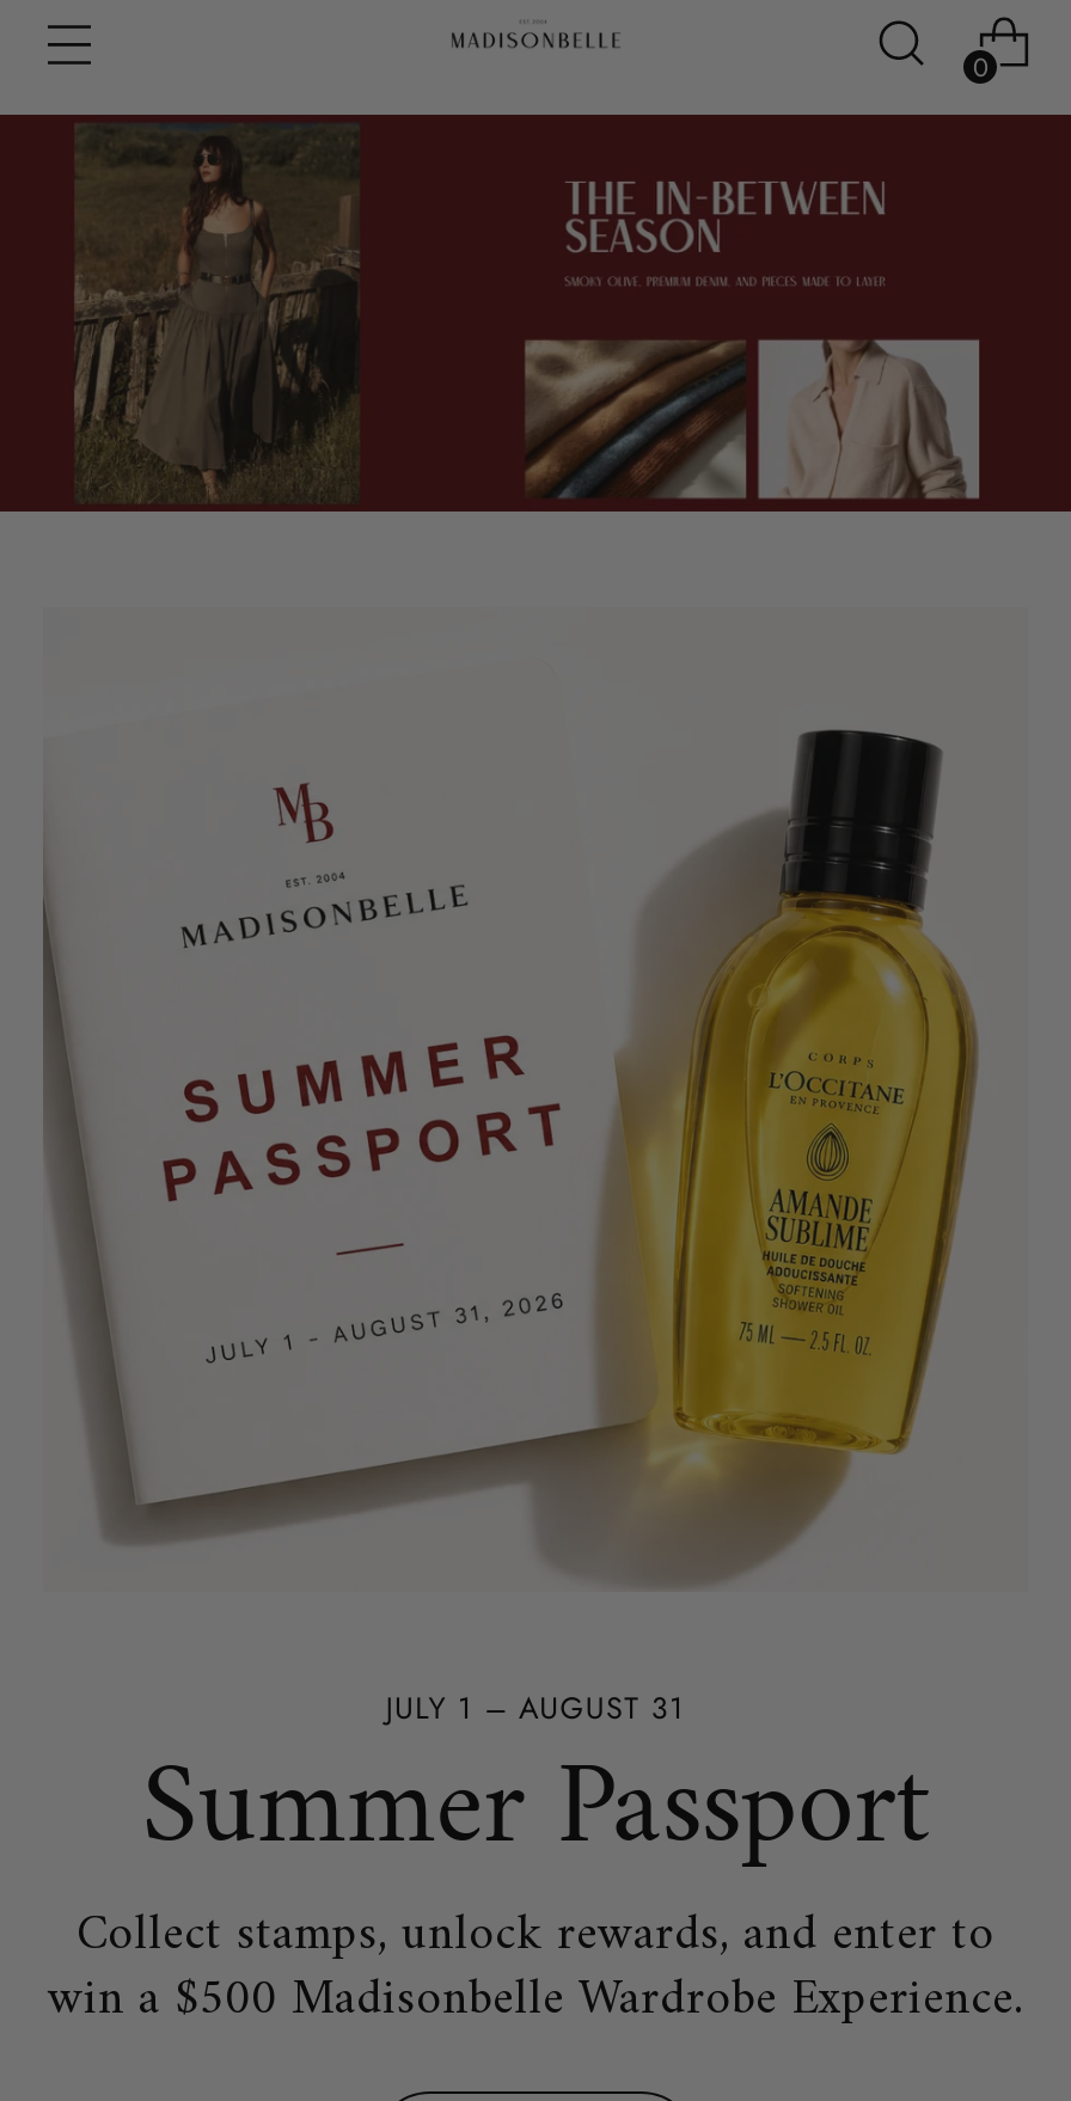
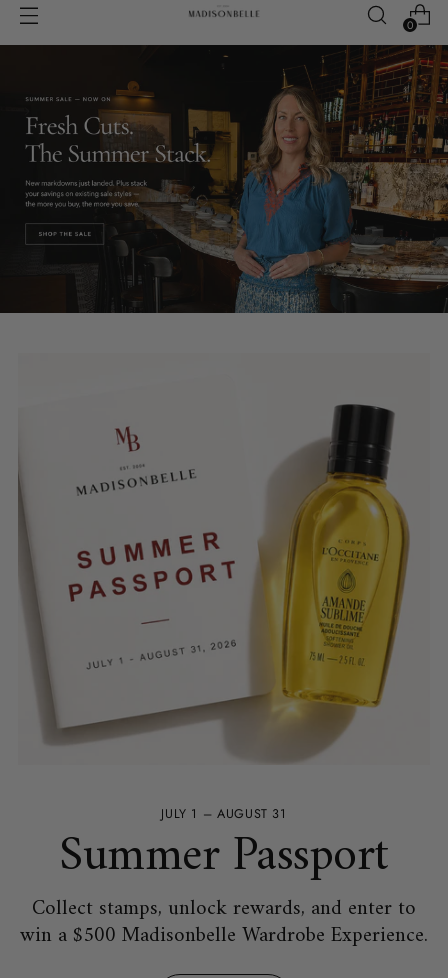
[7,115,1064,514] [image] -> [3,45,445,314] [image]

